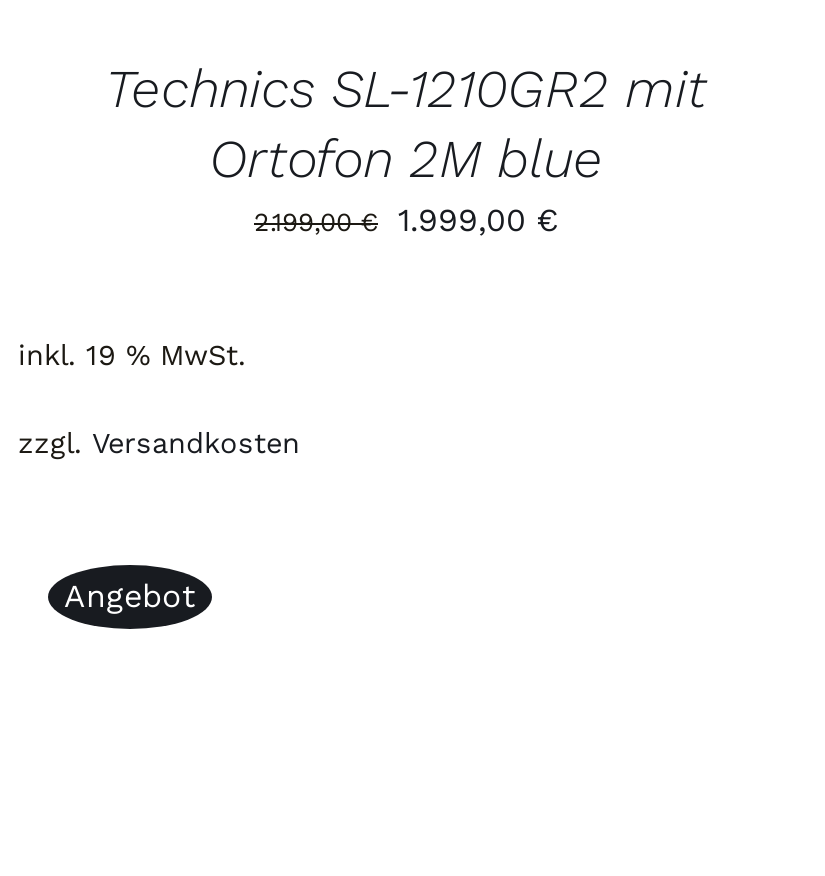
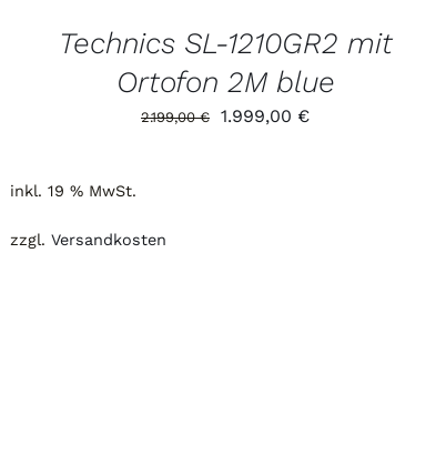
[64,578,196,616] Angebot -> none

